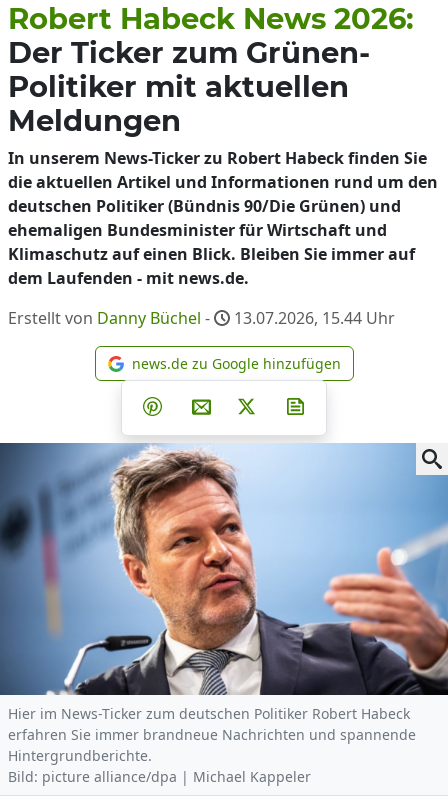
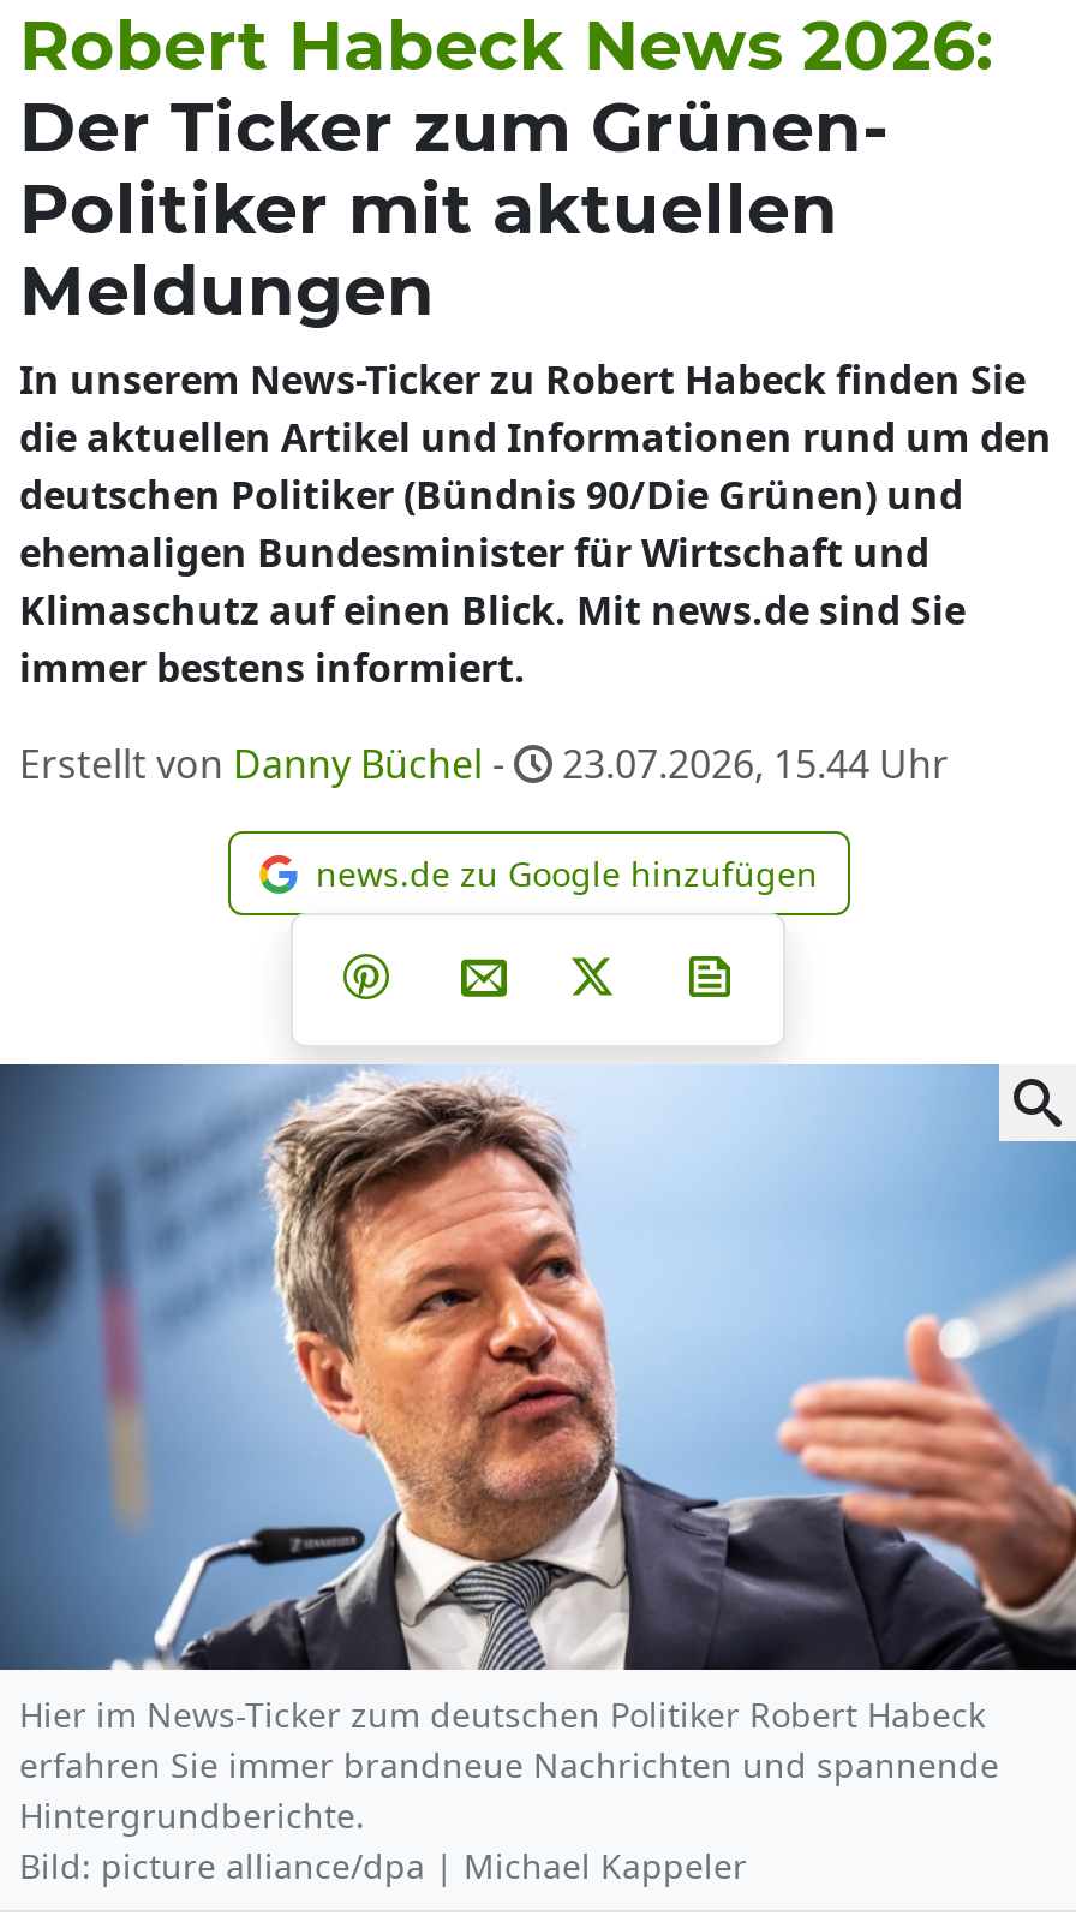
[8,243,415,289] Klimaschutz auf einen Blick. Bleiben Sie immer auf | dem Laufenden - mit news.de. -> [19,584,966,694] Klimaschutz auf einen Blick. Mit news.de sind Sie | immer bestens informiert.
[8,307,395,329] Erstellt von Danny Büchel - 13.07.2026, 15.44 Uhr -> [19,738,949,790] Erstellt von Danny Büchel - 23.07.2026, 15.44 Uhr

